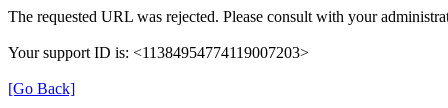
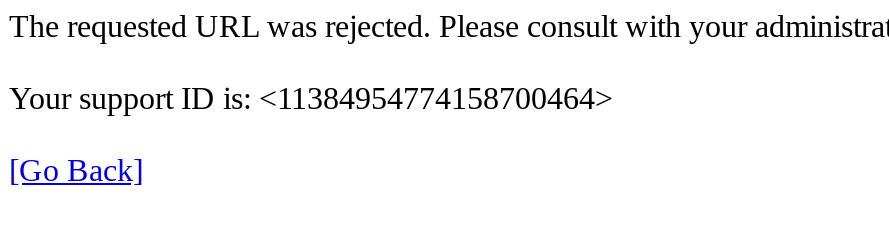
[8,44,309,61] Your support ID is: <11384954774119007203> -> [9,81,613,115] Your support ID is: <11384954774158700464>

